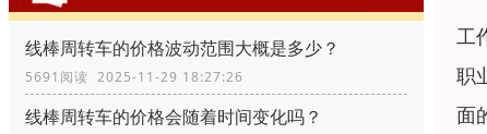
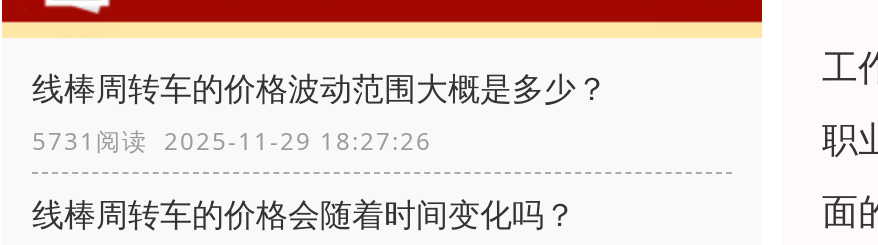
[25,68,243,86] 5691阅读 2025-11-29 18:27:26 -> [32,124,432,158] 5731阅读 2025-11-29 18:27:26

